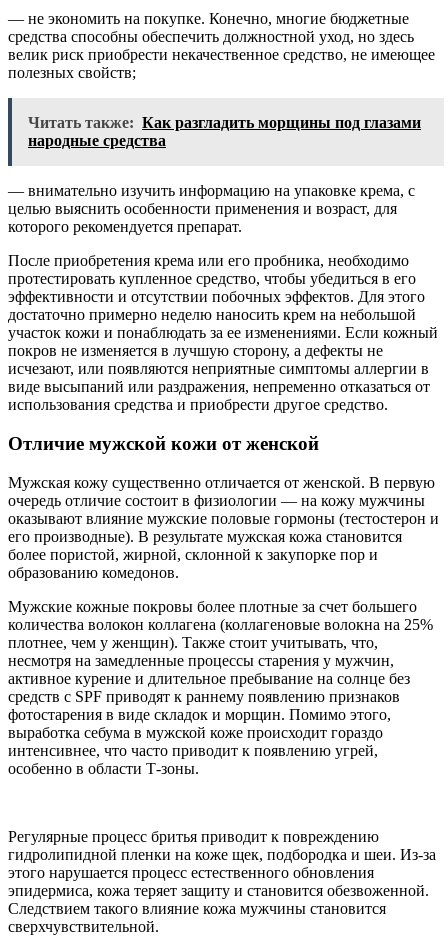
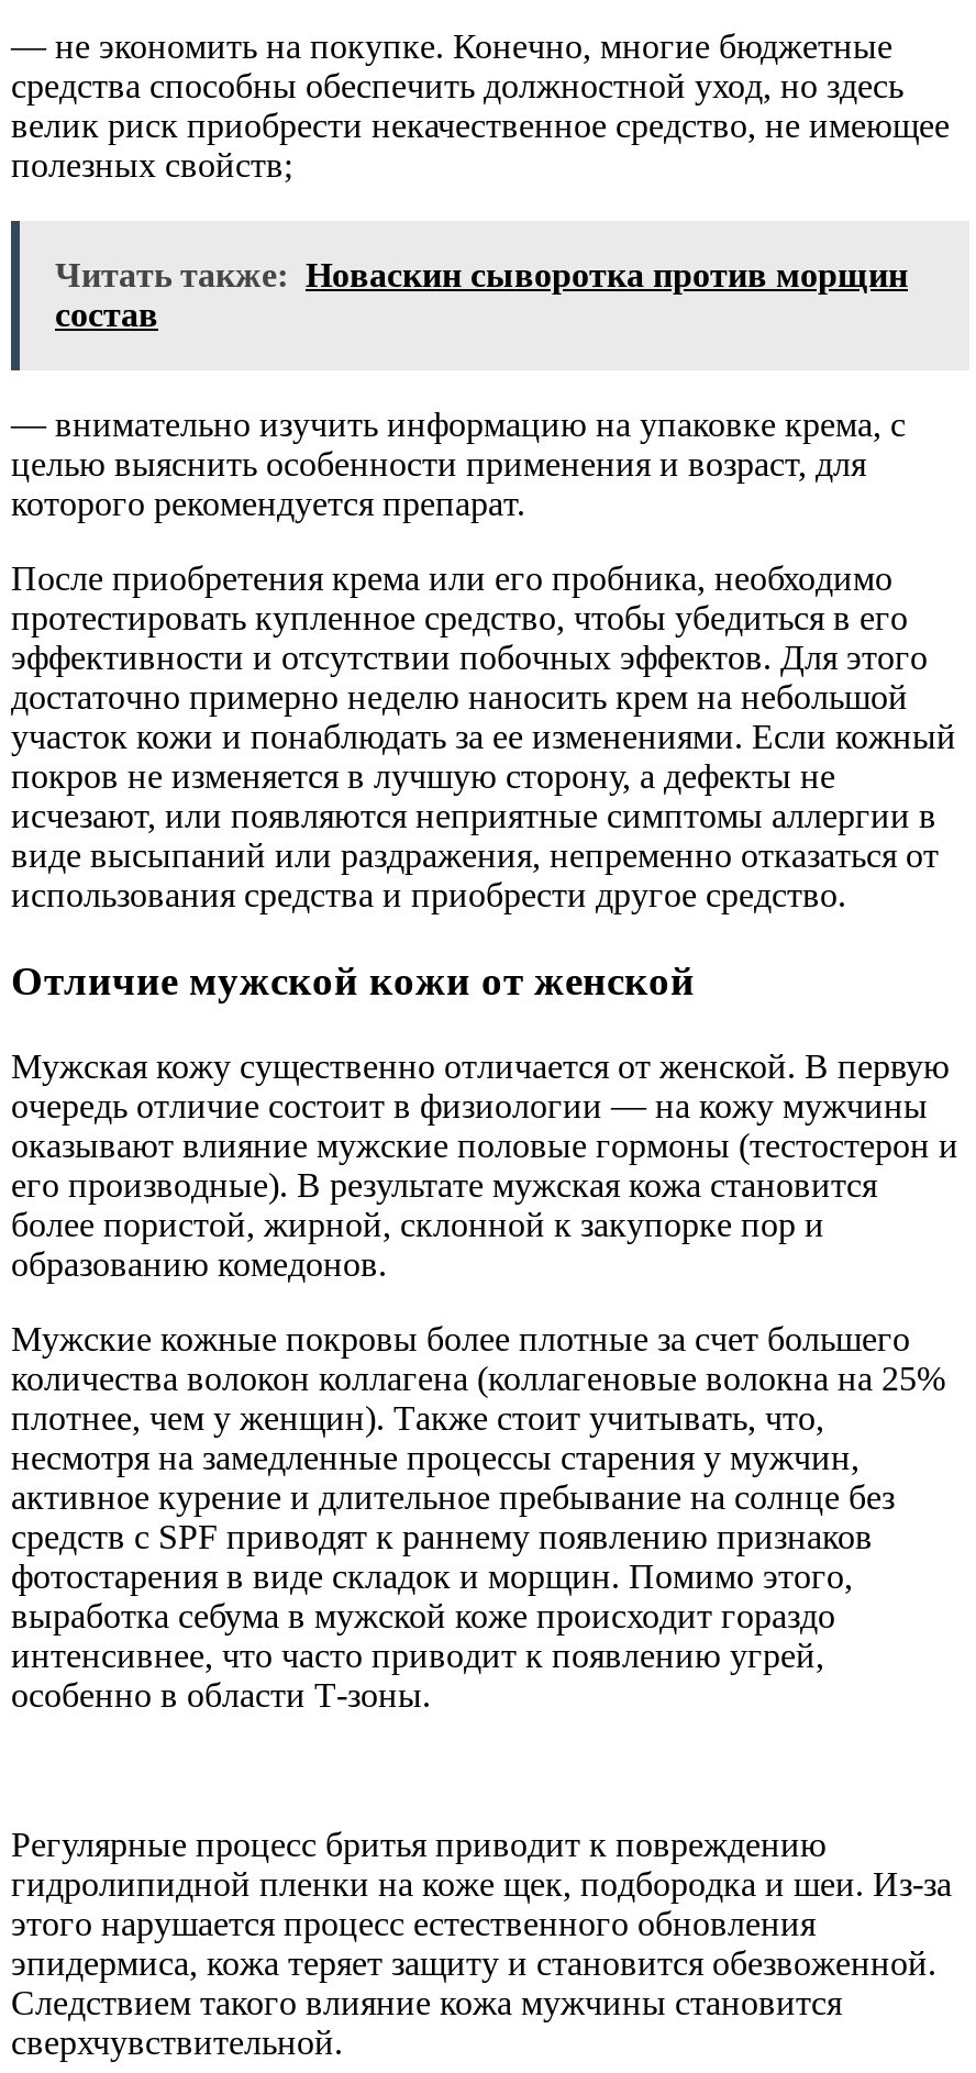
[28,114,421,149] Читать также: Как разгладить морщины под глазами | народные средства -> [55,257,908,334] Читать также: Новаскин сыворотка против морщин | состав

